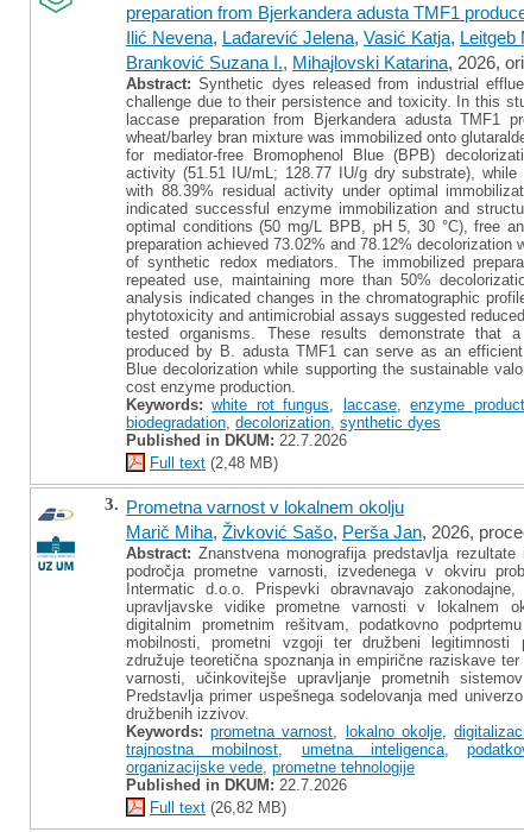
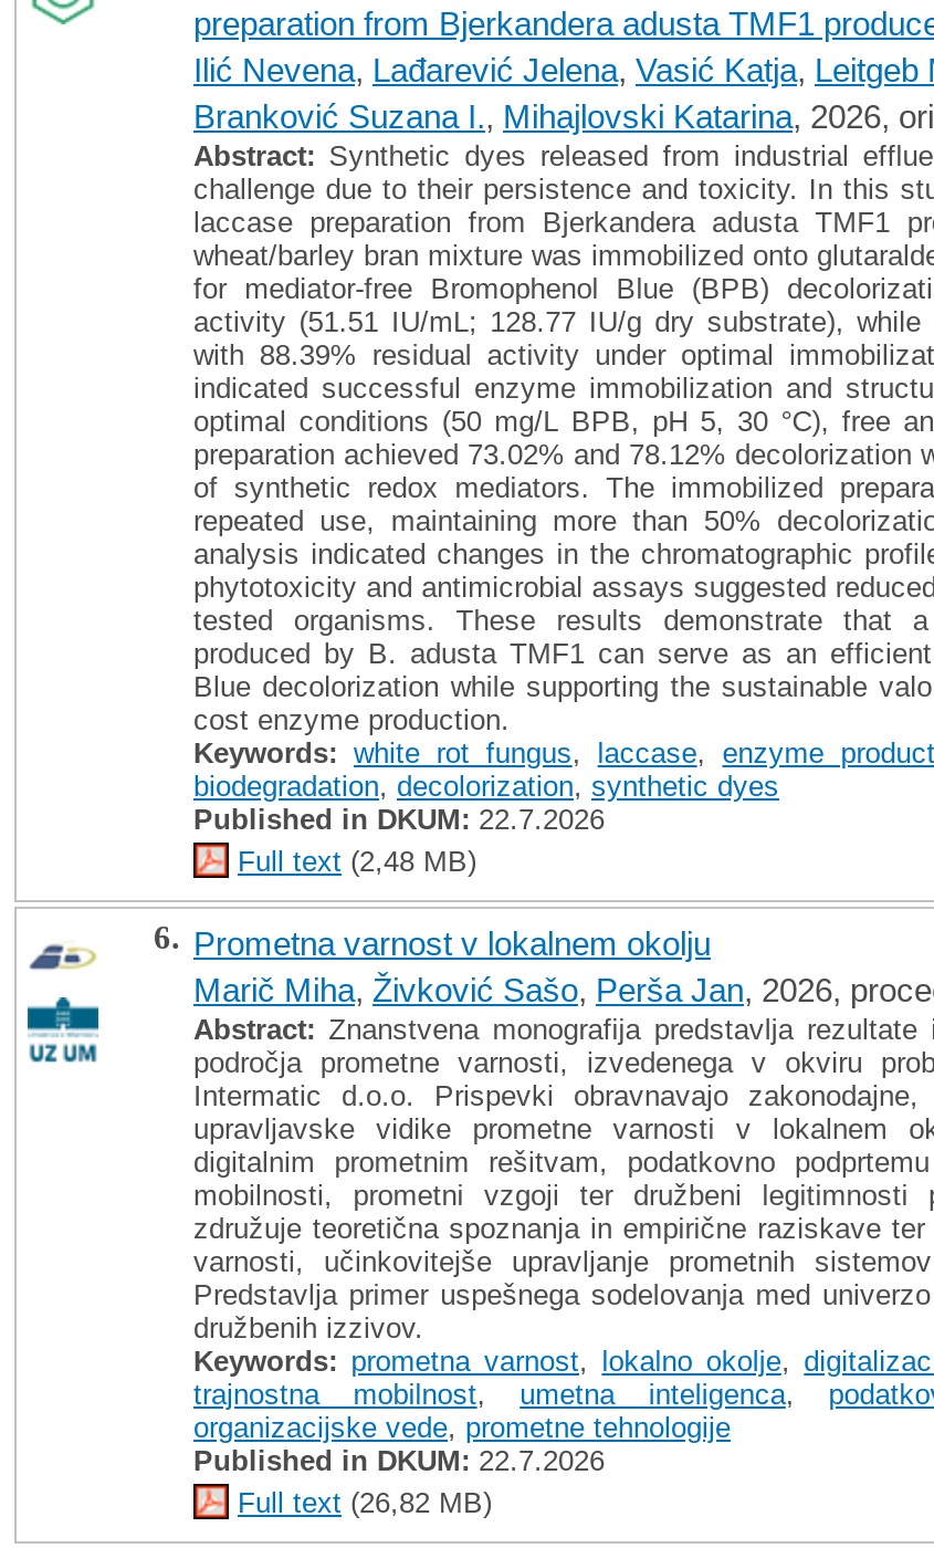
[105,495,404,517] 3. Prometna varnost v lokalnem okolju -> [154,920,711,962] 6. Prometna varnost v lokalnem okolju

